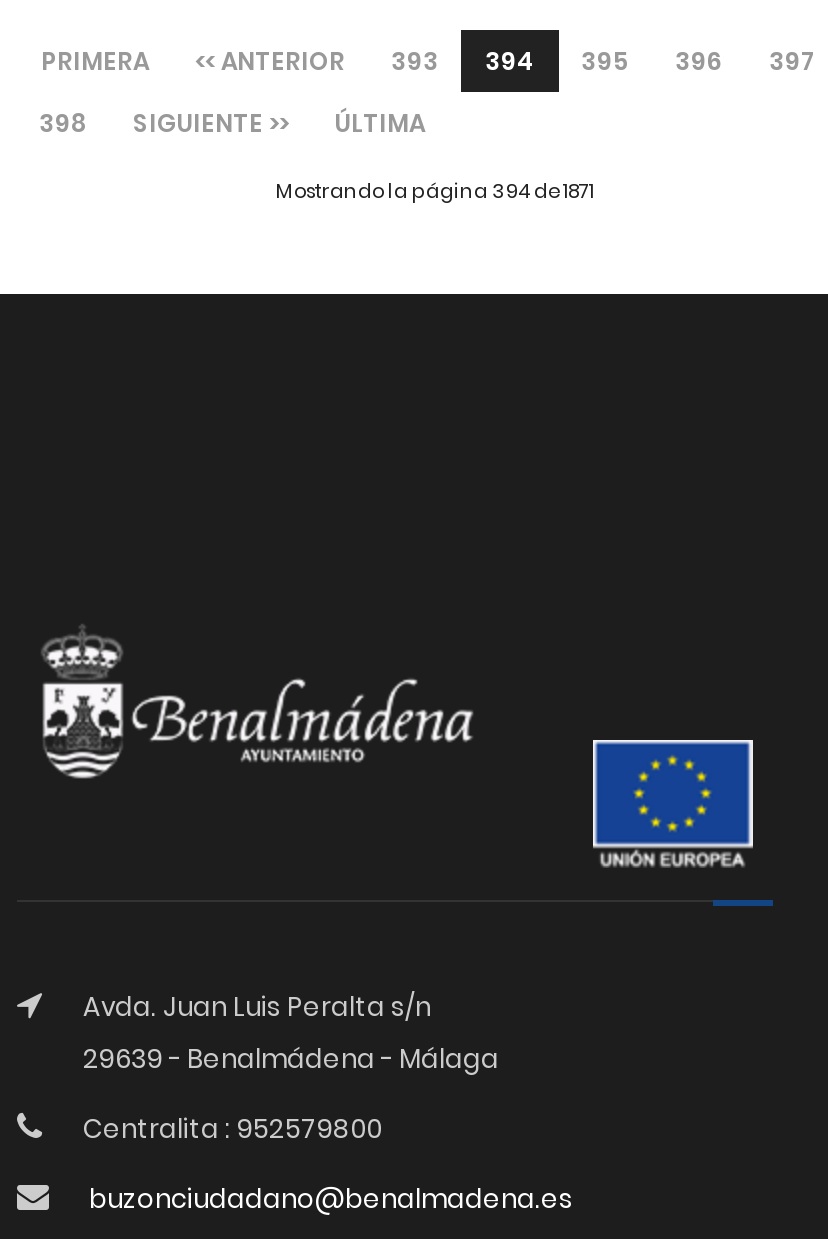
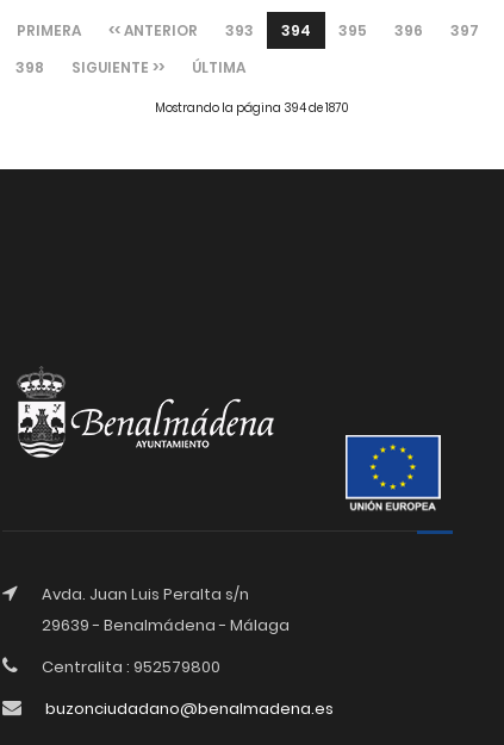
[276,176,594,206] Mostrando la página 394 de 1871 -> [154,99,349,117] Mostrando la página 394 de 1870

